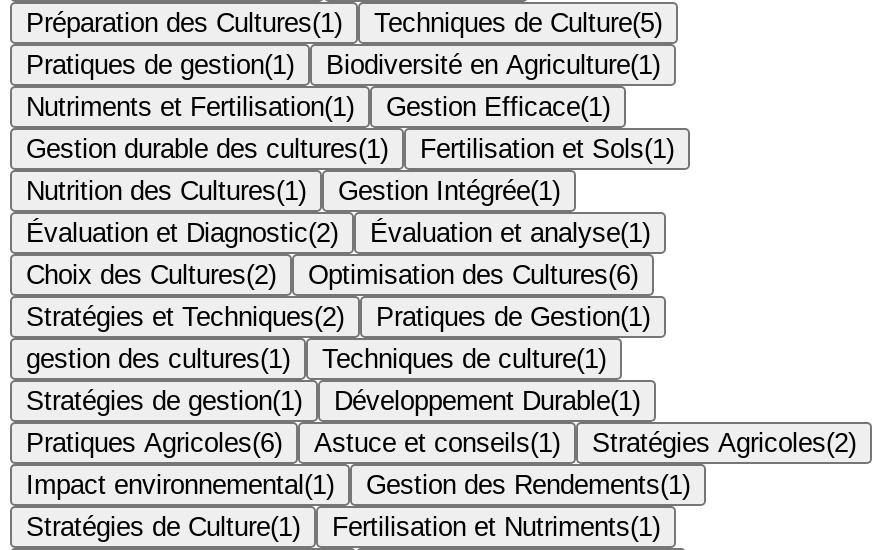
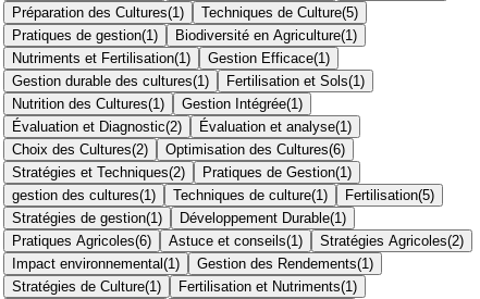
none -> [345,187,434,203] Fertilisation(5)

